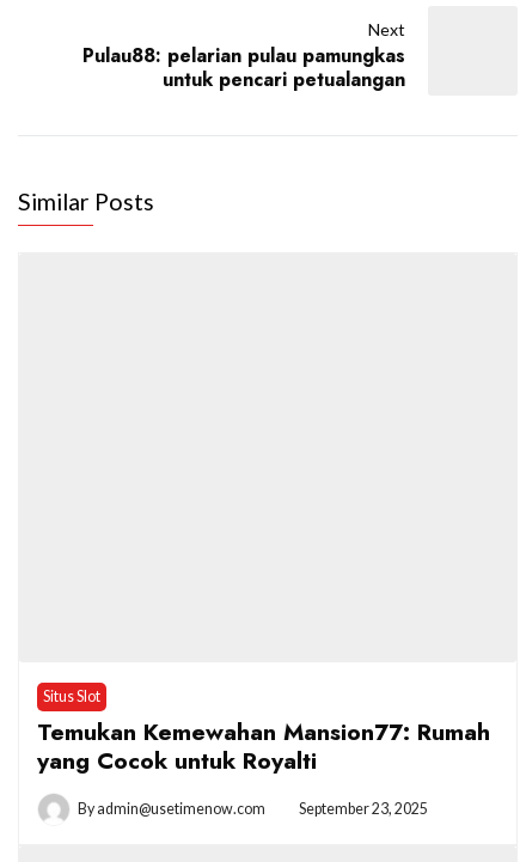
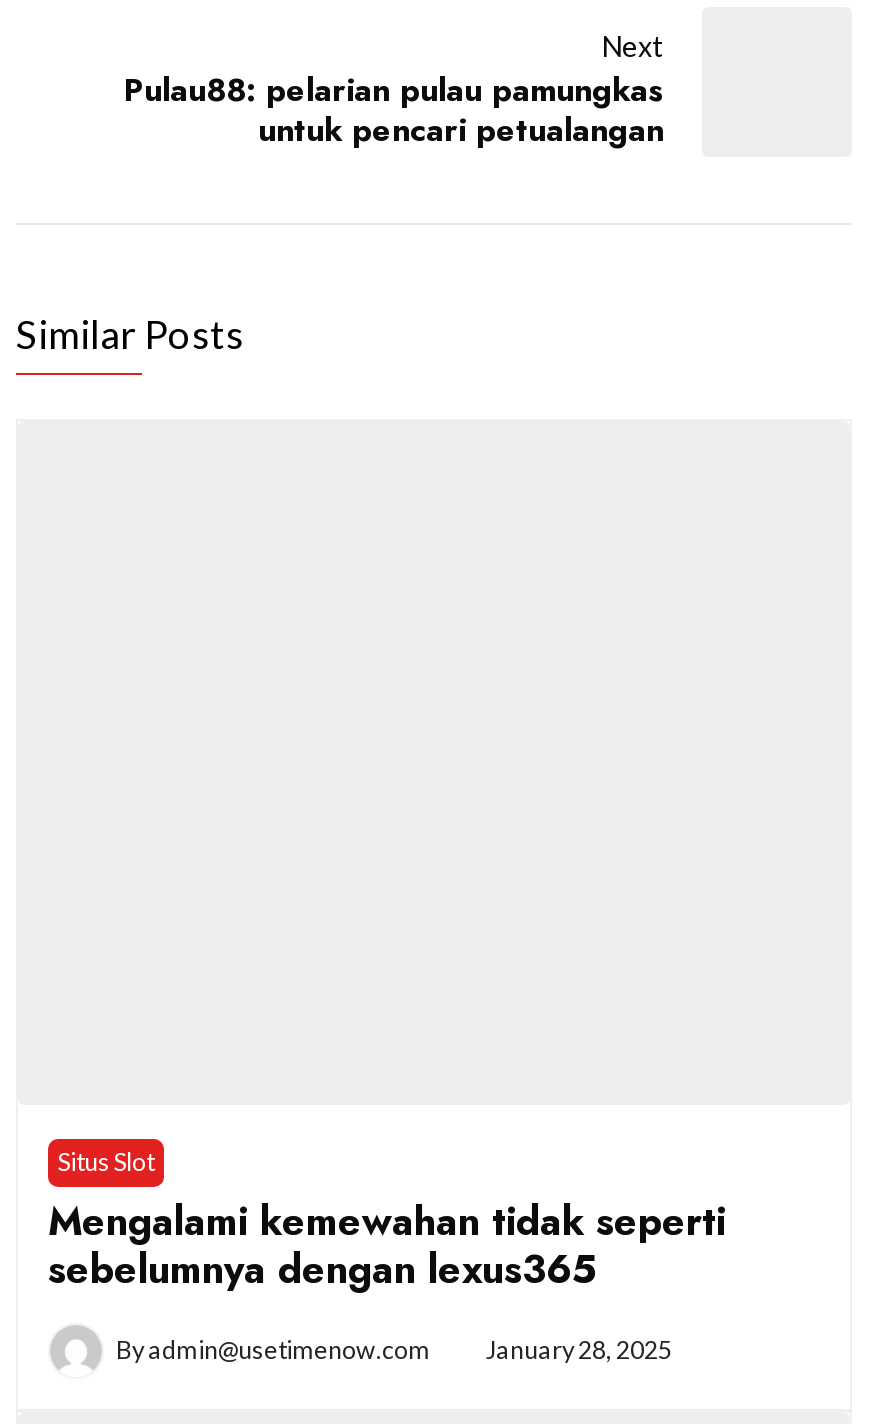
[37,715,490,777] Temukan Kemewahan Mansion77: Rumah | yang Cocok untuk Royalti -> [48,1192,726,1296] Mengalami kemewahan tidak seperti | sebelumnya dengan lexus365
[78,799,428,817] Byadmin@usetimenow.com September 23, 2025 -> [116,1334,672,1364] Byadmin@usetimenow.com January 28, 2025

